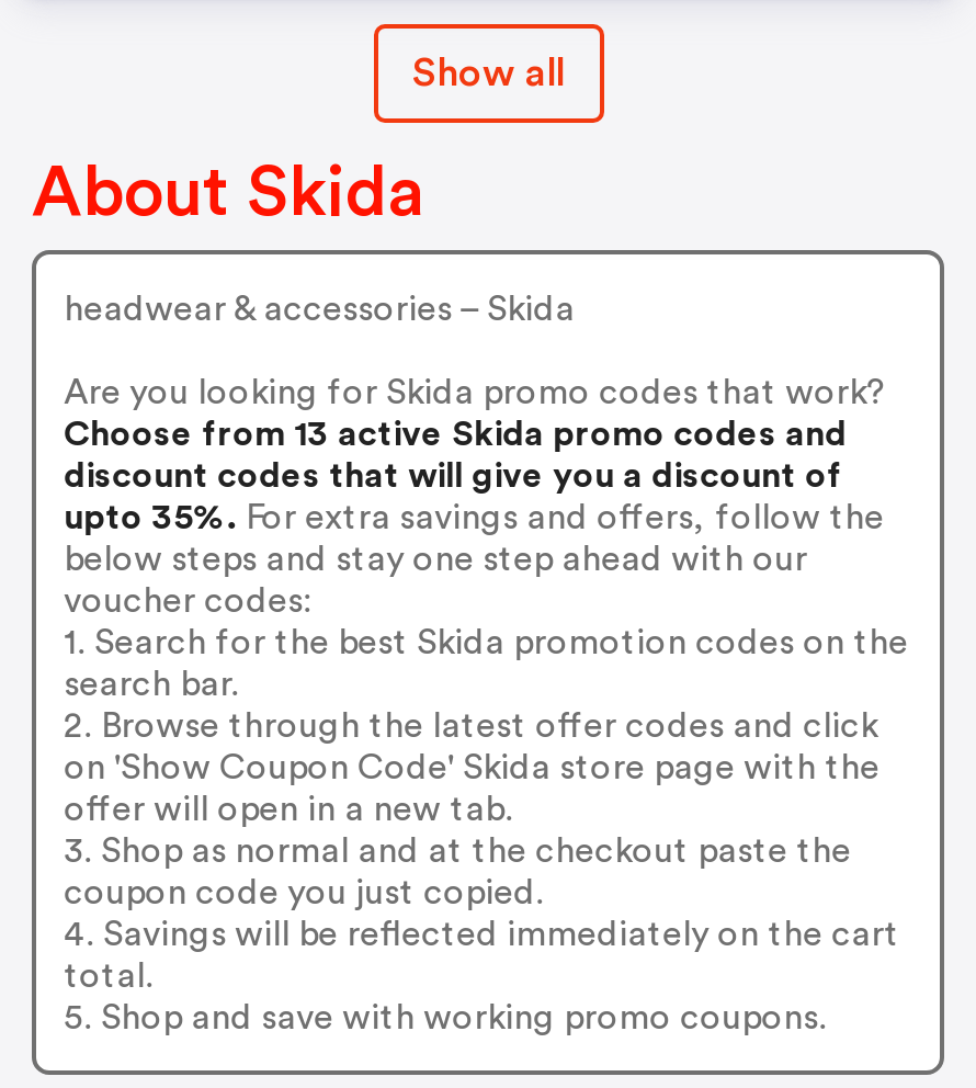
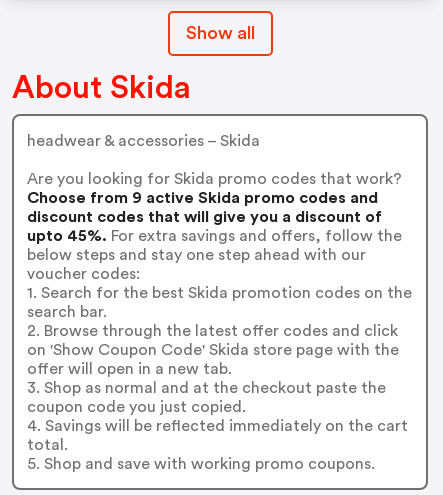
[64,416,847,451] Choose from 13 active Skida promo codes and -> [27,190,378,206] Choose from 9 active Skida promo codes and
[64,499,884,534] upto 35%. For extra savings and offers, follow the -> [27,228,402,244] upto 45%. For extra savings and offers, follow the

